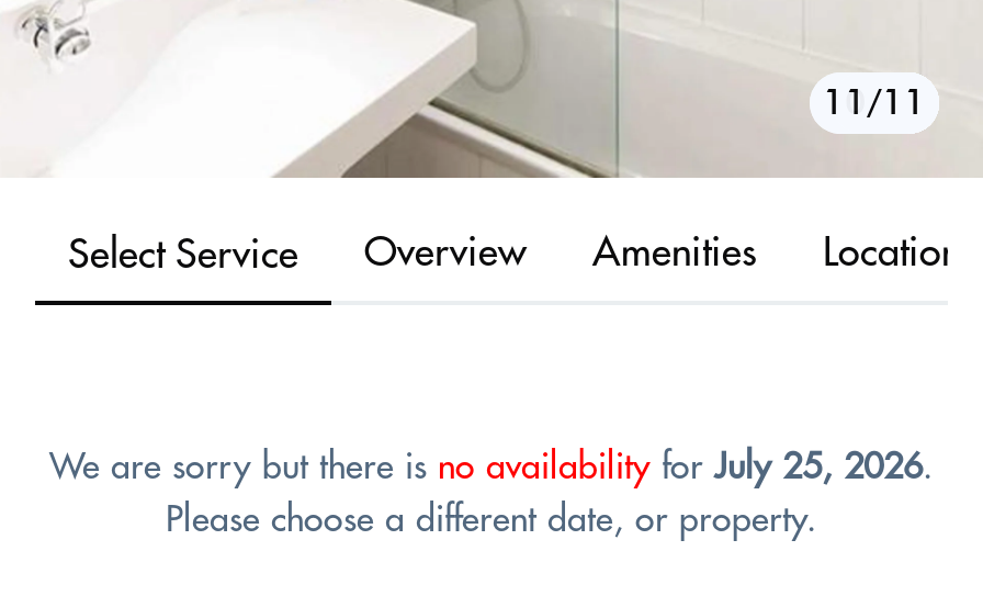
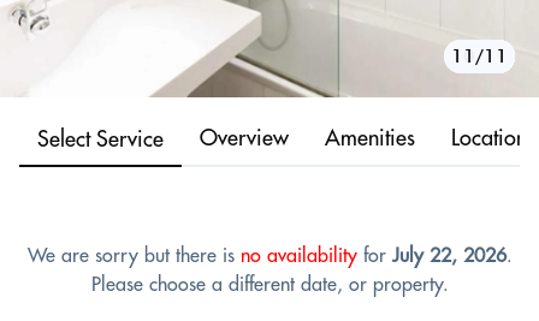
[49,443,934,487] We are sorry but there is no availability for July 25, 2026. -> [27,243,512,267] We are sorry but there is no availability for July 22, 2026.

